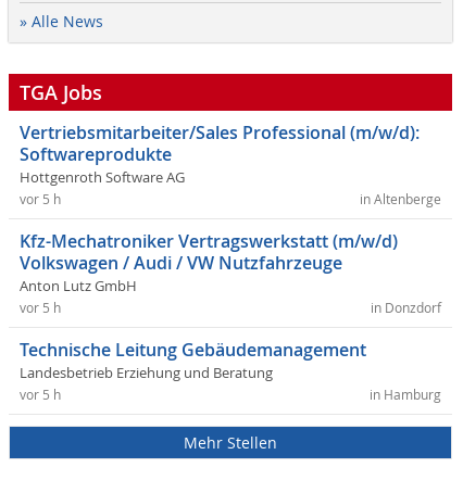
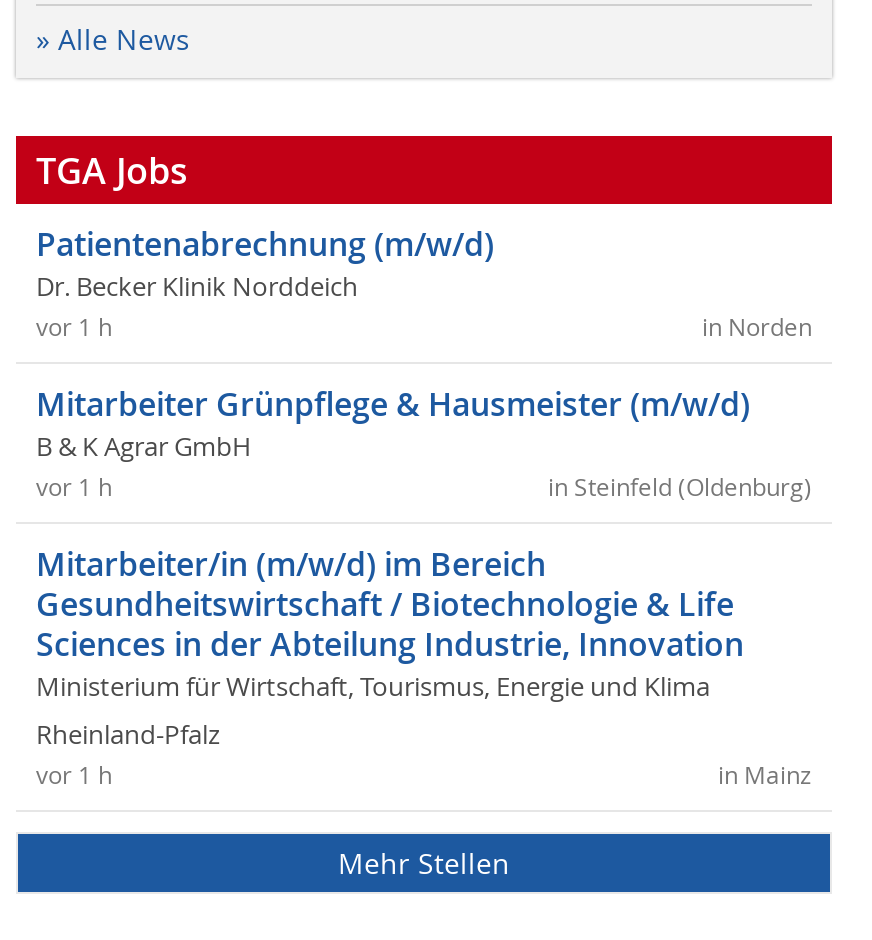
[20,121,441,208] Vertriebsmitarbeiter/Sales Professional (m/w/d): | Softwareprodukte | Hottgenroth Software AG | in Altenberge | vor 5 h -> [36,223,812,343] Patientenabrechnung (m/w/d) | Dr. Becker Klinik Norddeich | in Norden | vor 1 h
[20,230,441,317] Kfz-Mechatroniker Vertragswerkstatt (m/w/d) | Volkswagen / Audi / VW Nutzfahrzeuge | Anton Lutz GmbH | in Donzdorf | vor 5 h -> [36,383,812,503] Mitarbeiter Grünpflege & Hausmeister (m/w/d) | B & K Agrar GmbH | in Steinfeld (Oldenburg) | vor 1 h
[20,338,441,403] Technische Leitung Gebäudemanagement | Landesbetrieb Erziehung und Beratung | in Hamburg | vor 5 h -> [36,543,812,791] Mitarbeiter/in (m/w/d) im Bereich | Gesundheitswirtschaft / Biotechnologie & Life | Sciences in der Abteilung Industrie, Innovation | Ministerium für Wirtschaft, Tourismus, Energie und Klima | Rheinland-Pfalz | in Mainz | vor 1 h

